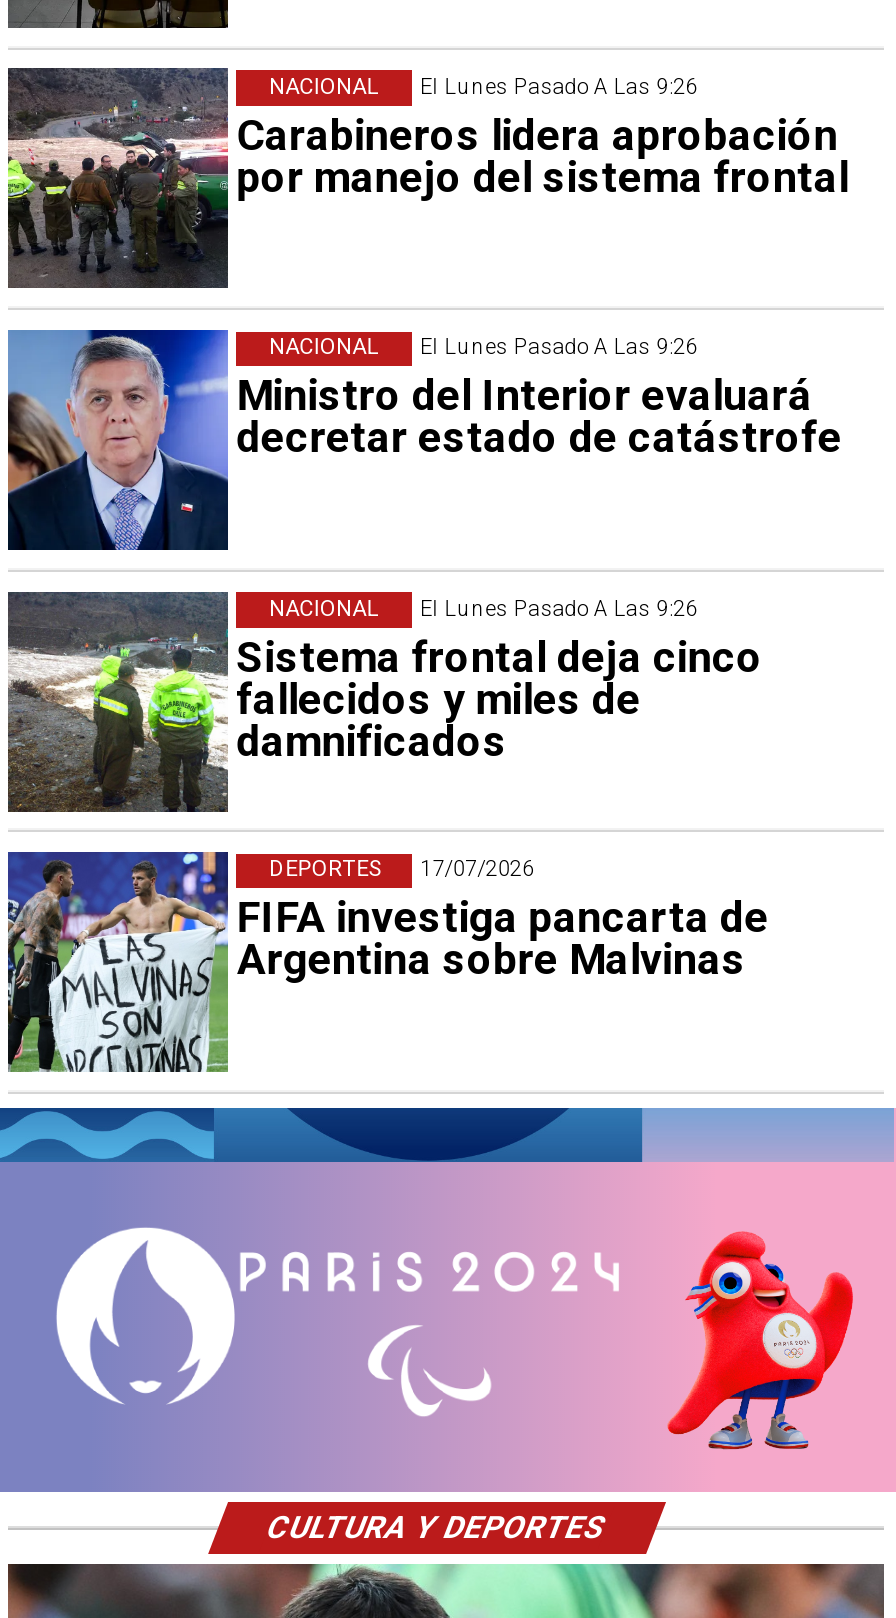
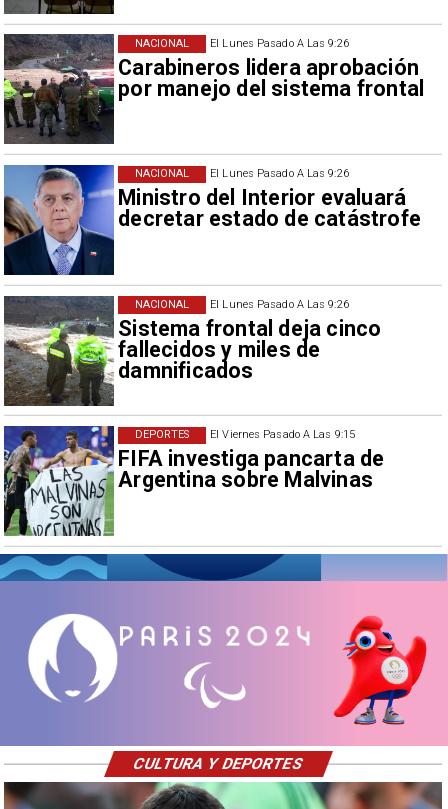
[420,857,534,883] 17/07/2026 -> [210,428,355,441] El Viernes Pasado A Las 9:15

